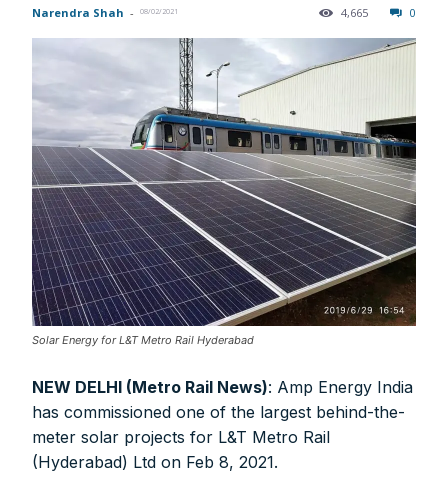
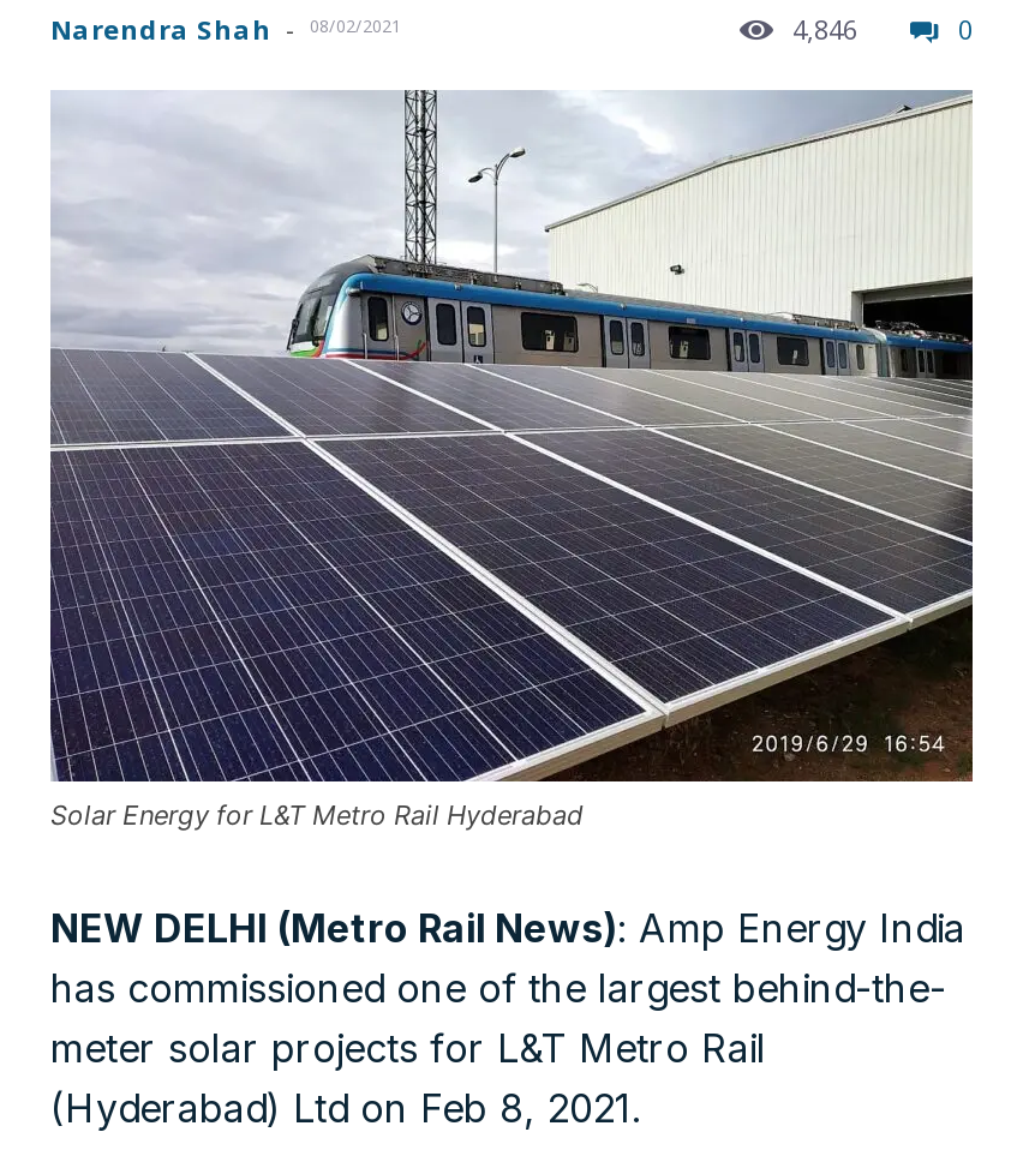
[341,5,368,20] 4,665 -> [792,11,857,47] 4,846

